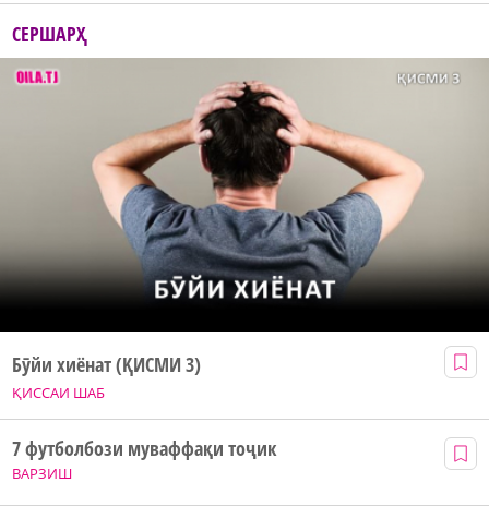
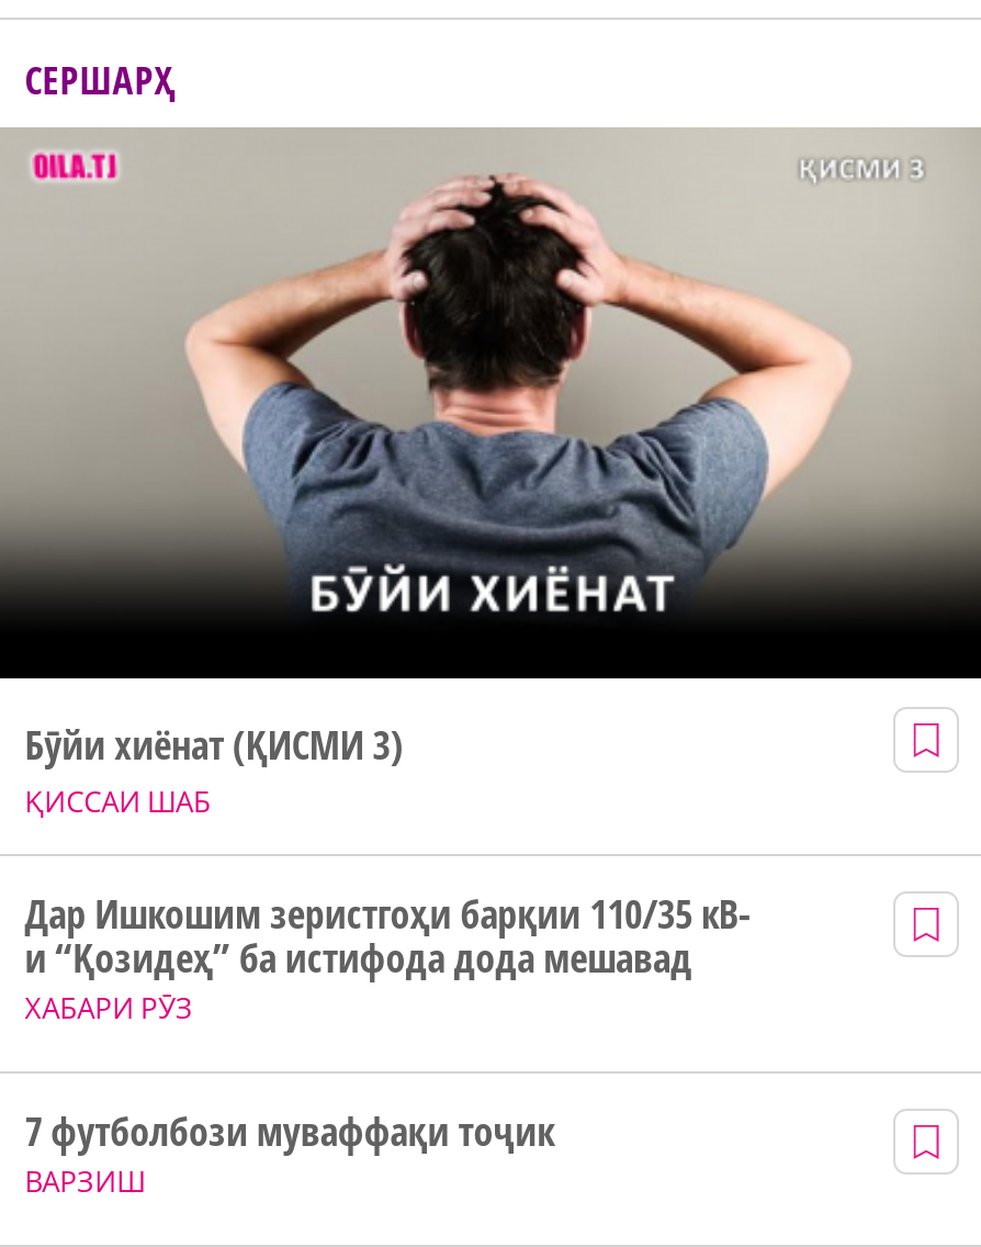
none -> [25,987,193,1027] ХАБАРИ РӮЗ
none -> [25,886,751,983] Дар Ишкошим зеристгоҳи барқии 110/35 кВ- | и “Қозидеҳ” ба истифода дода мешавад

